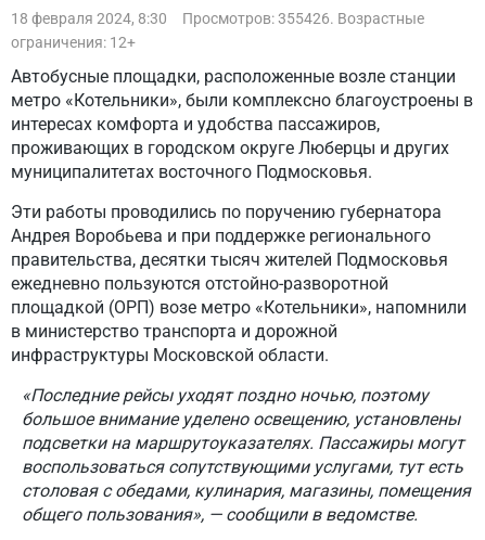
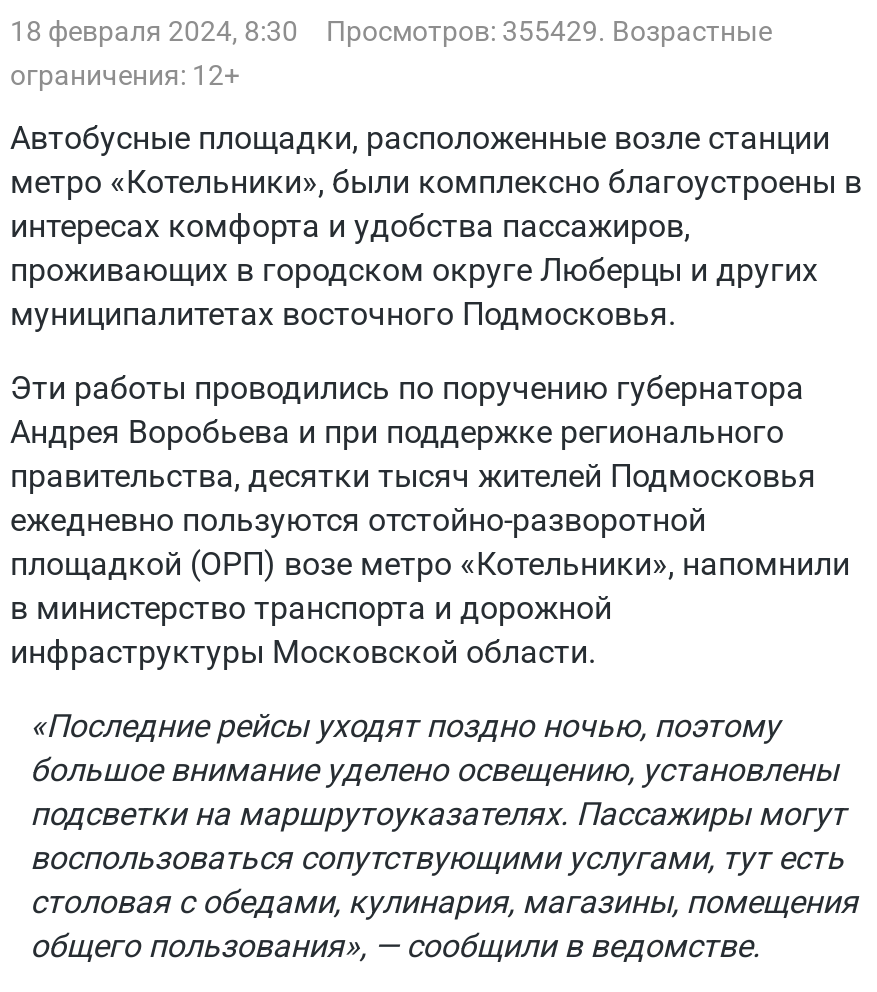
[182,10,424,27] Просмотров: 355426. Возрастные -> [326,15,772,47] Просмотров: 355429. Возрастные

